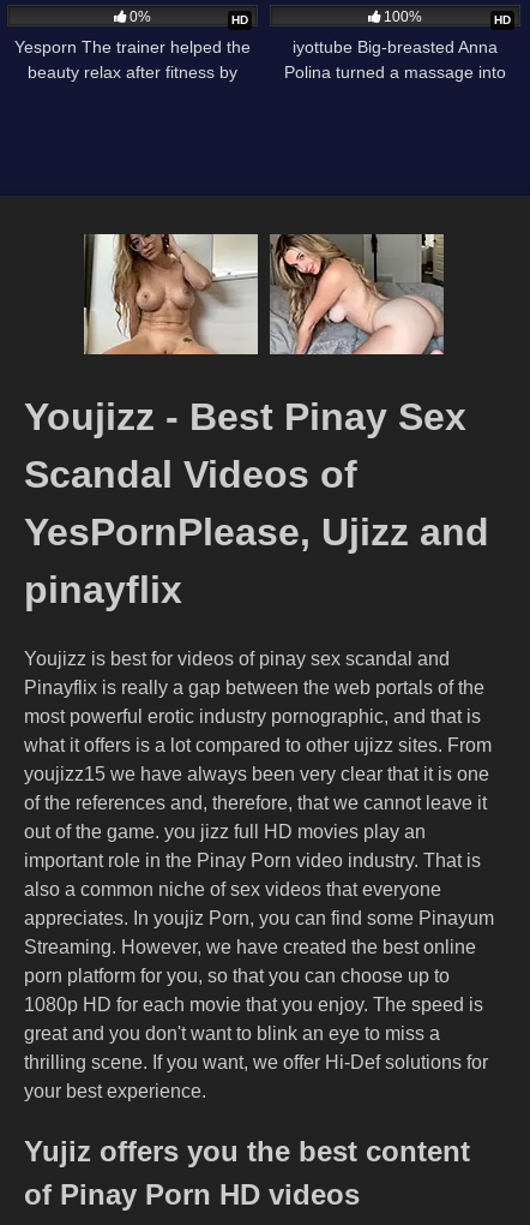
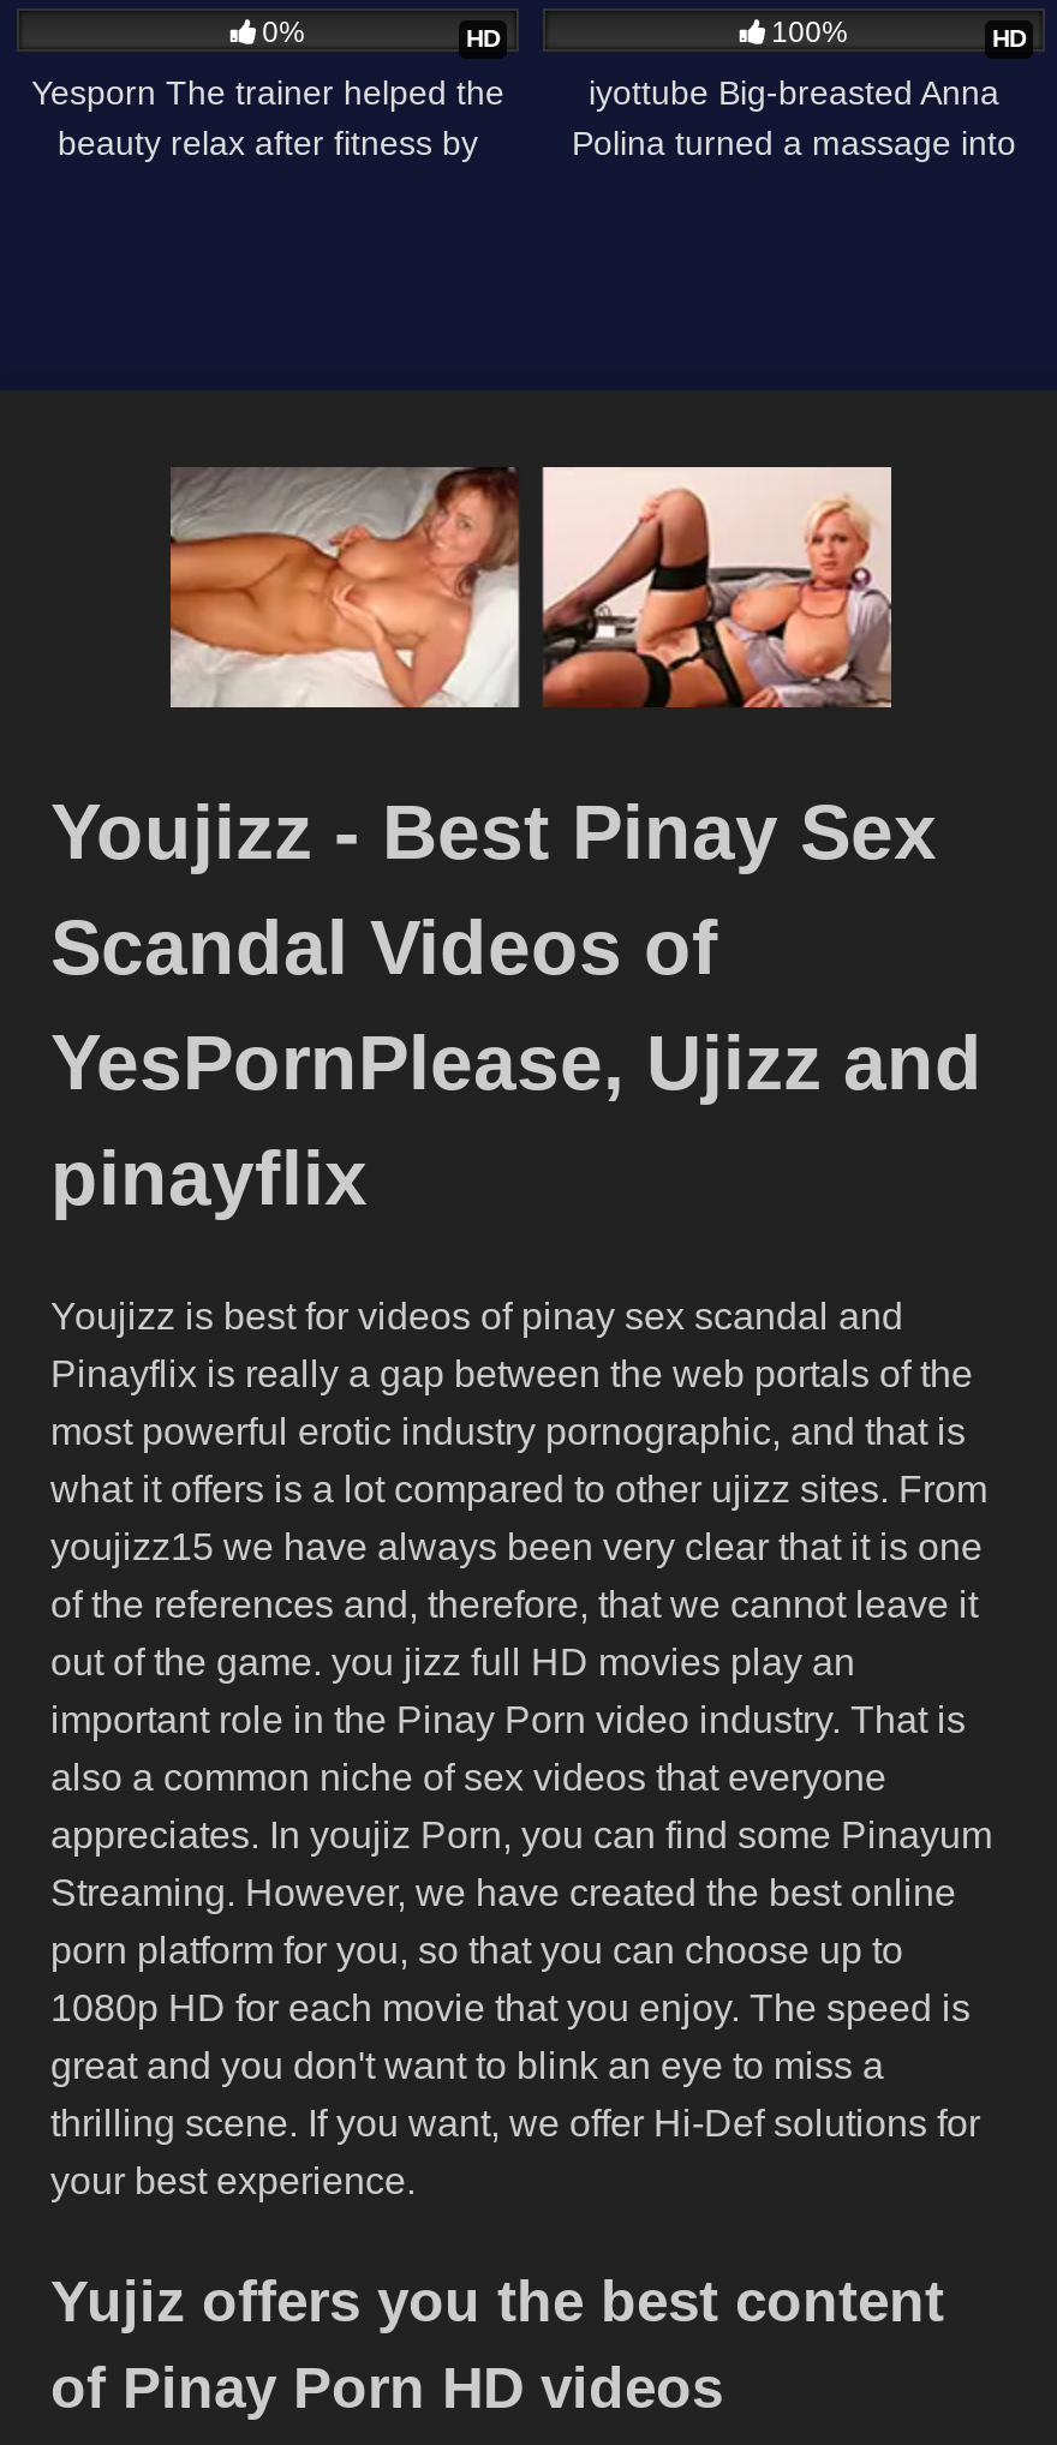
[83,233,259,355] [image] -> [168,467,519,710] [image]
[269,233,444,355] [image] -> [541,465,894,710] [image]

